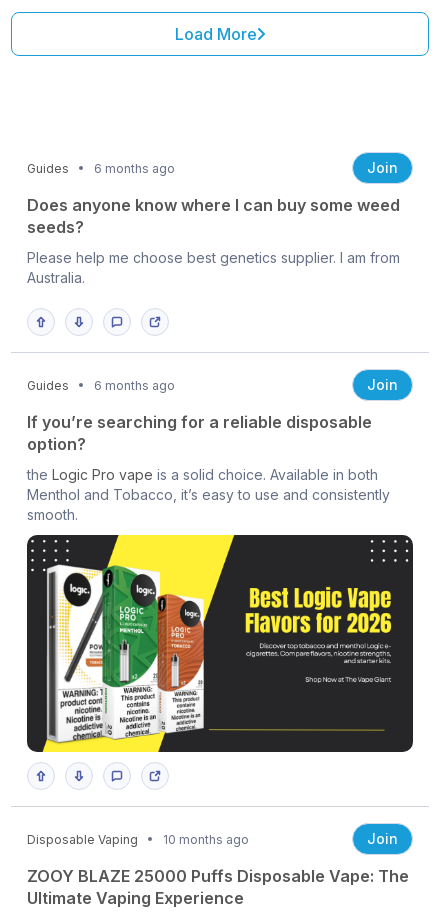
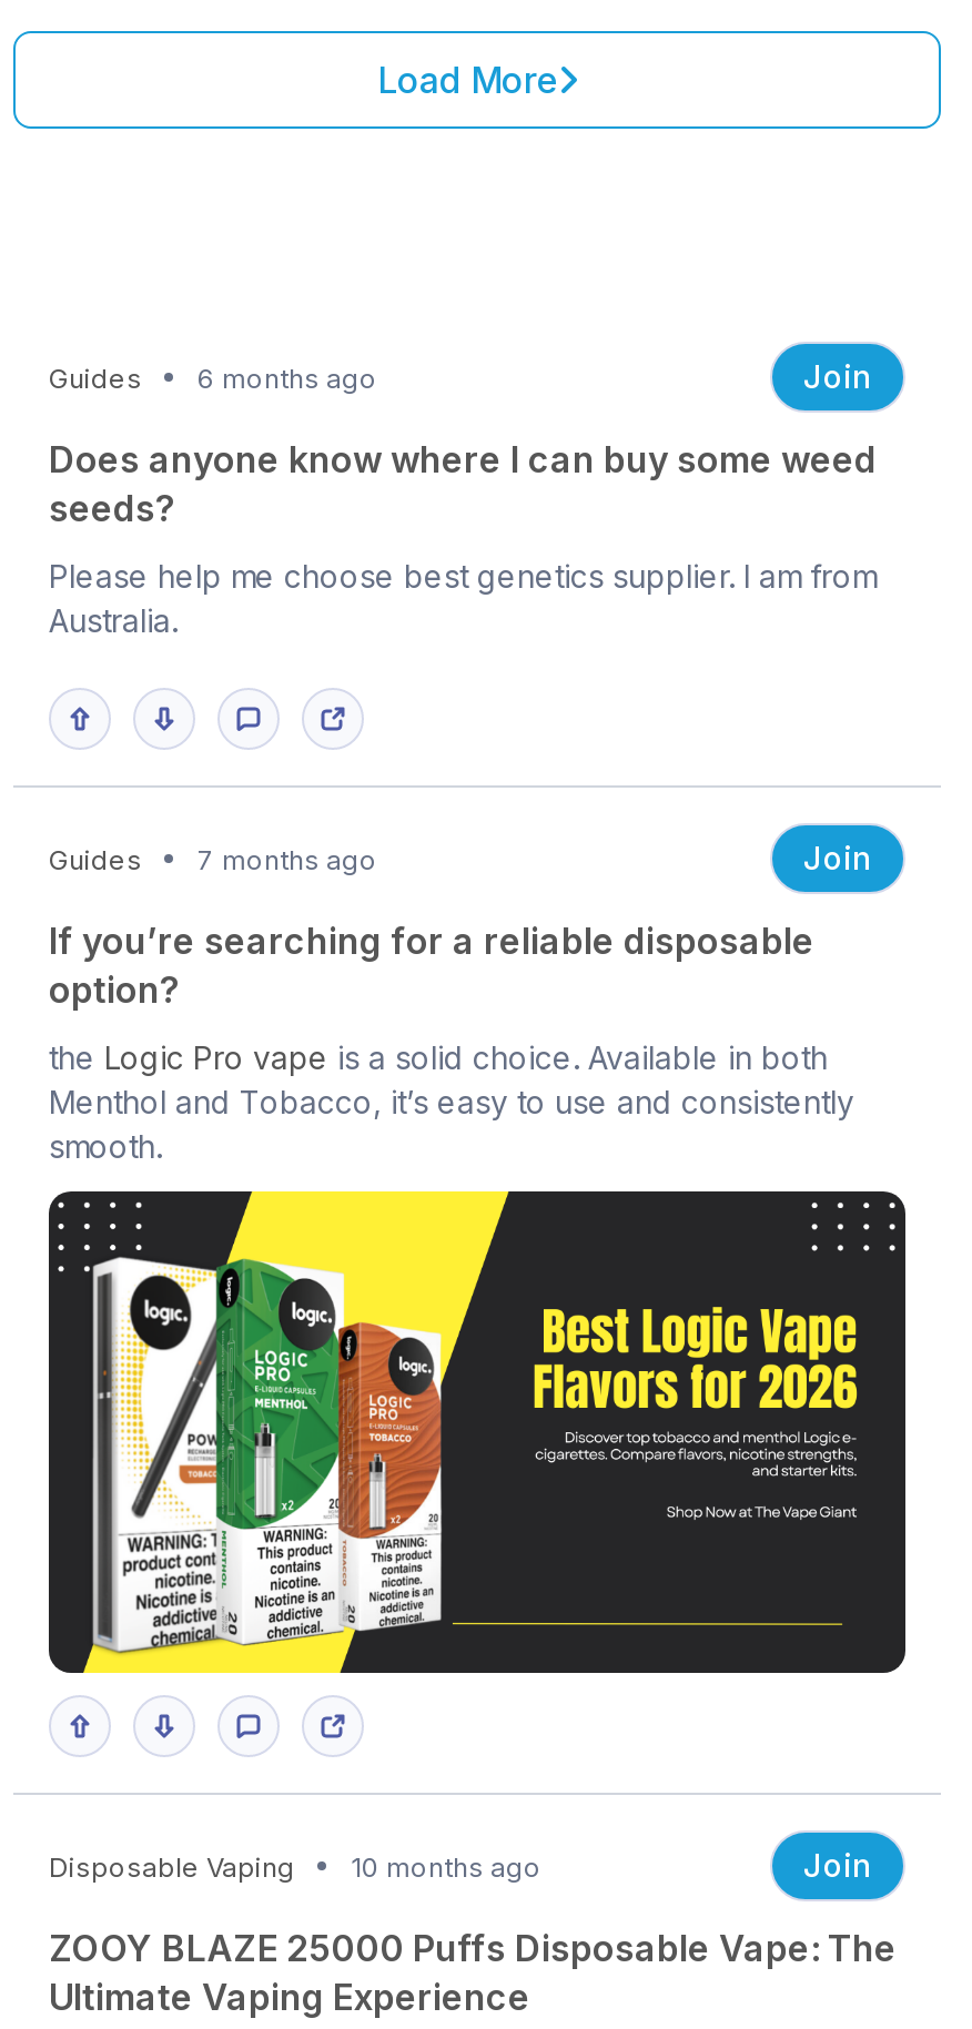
[27,377,175,392] Guides 6 months ago -> [49,842,377,875] Guides 7 months ago

